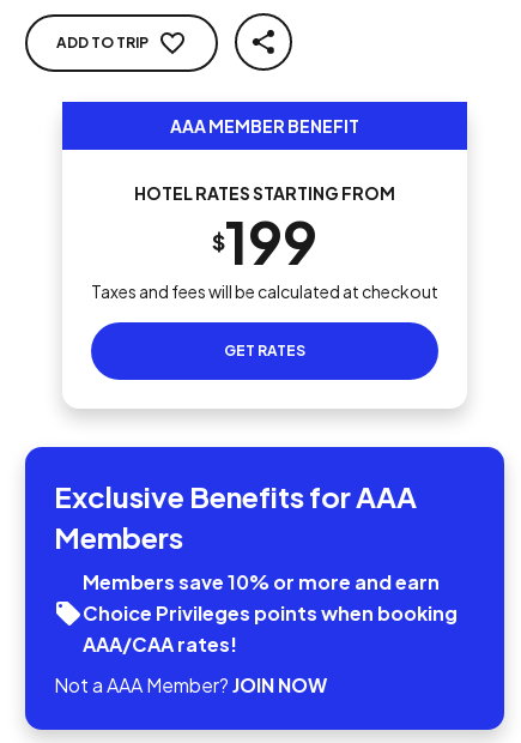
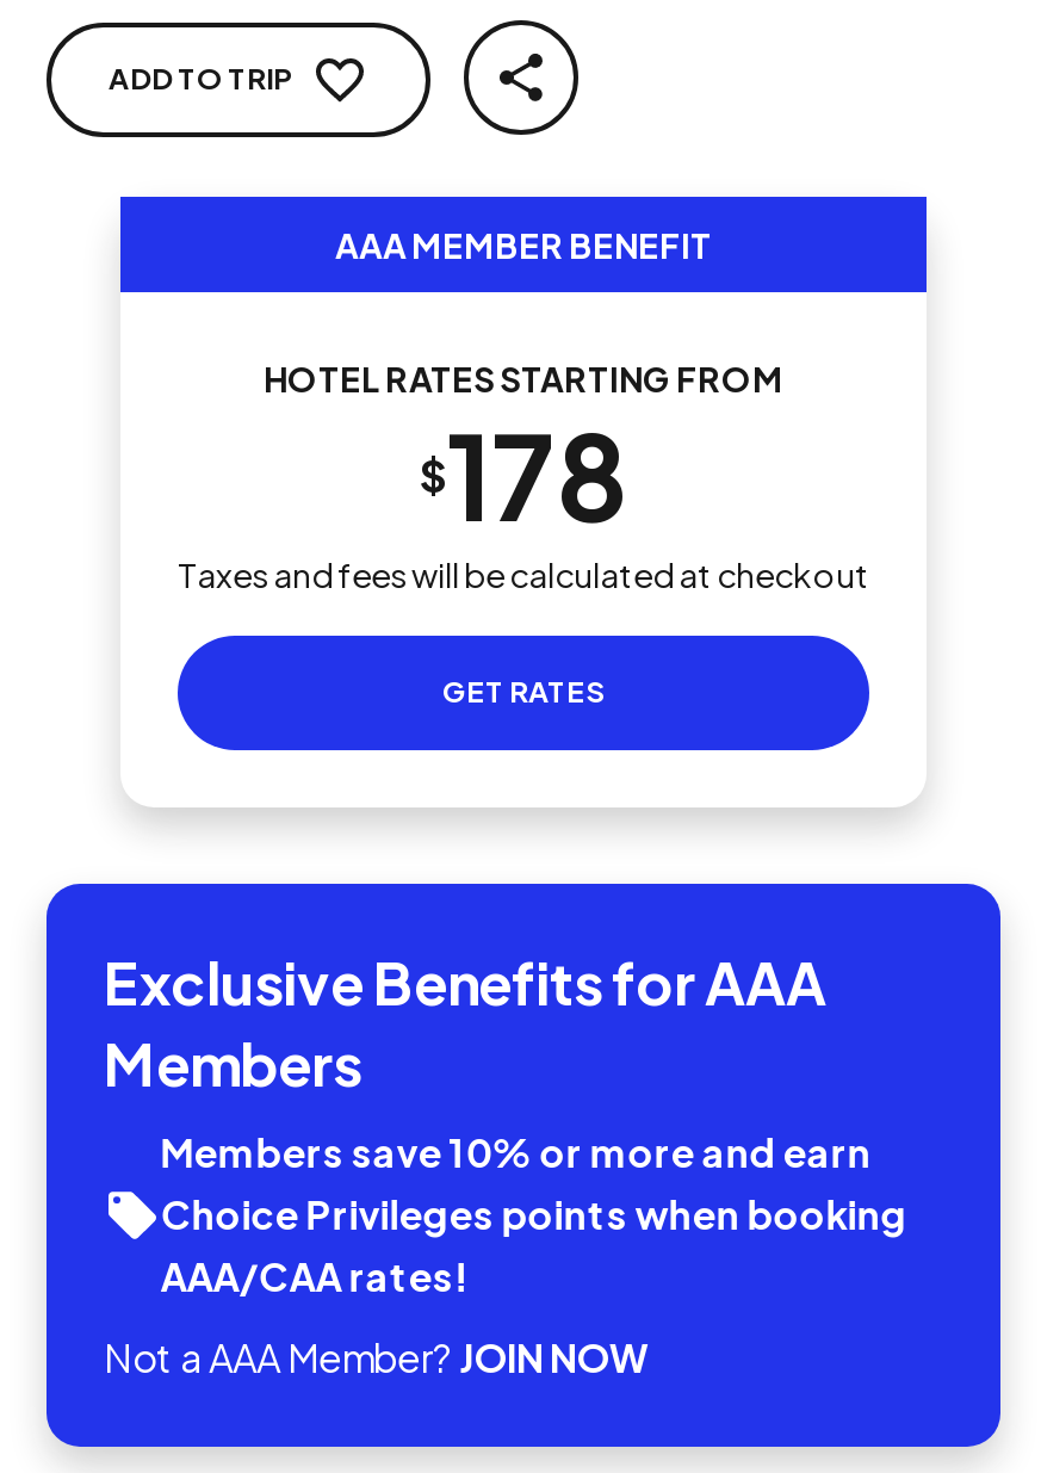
[212,205,317,278] $199 -> [420,402,627,547] $178

